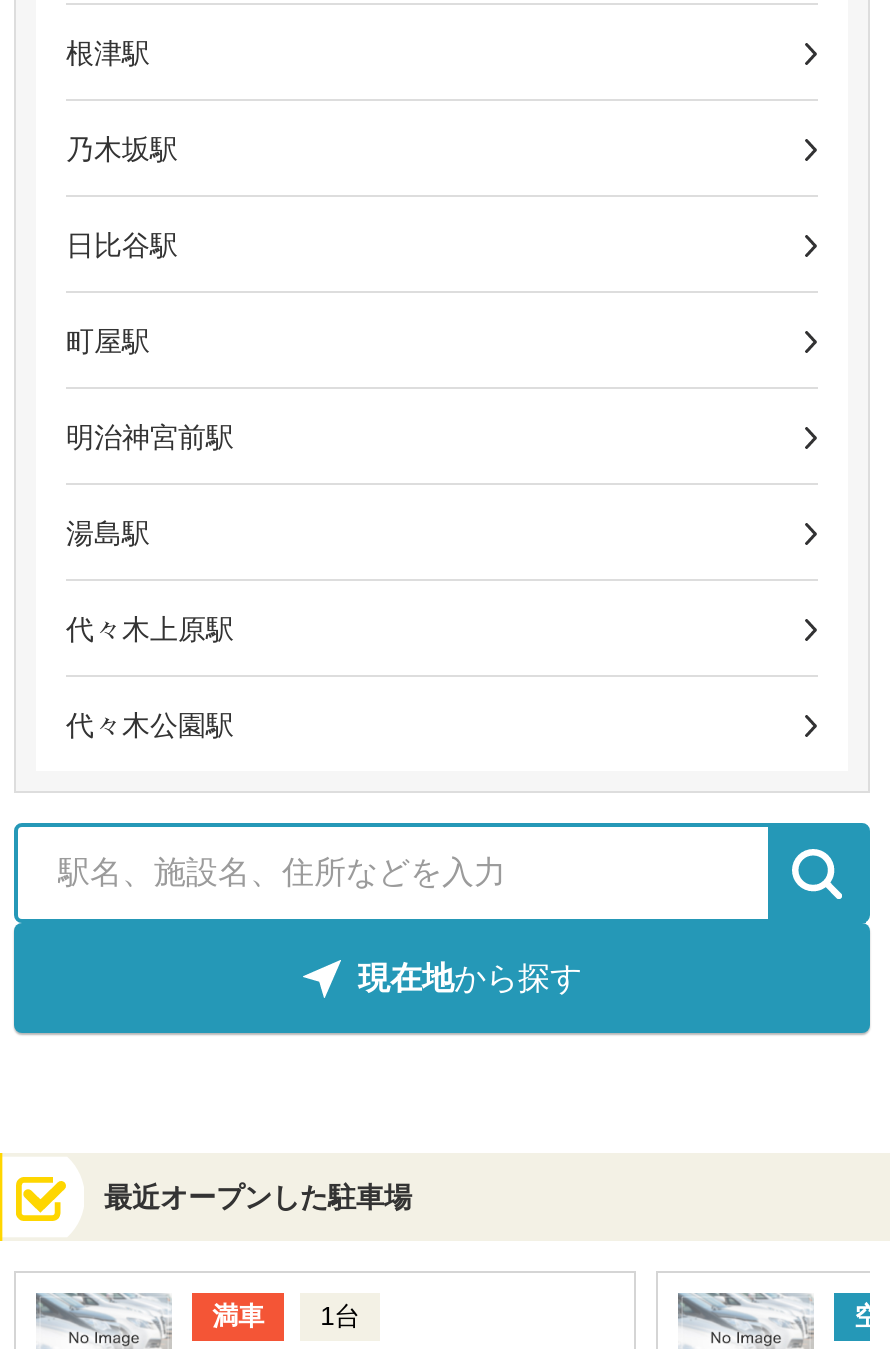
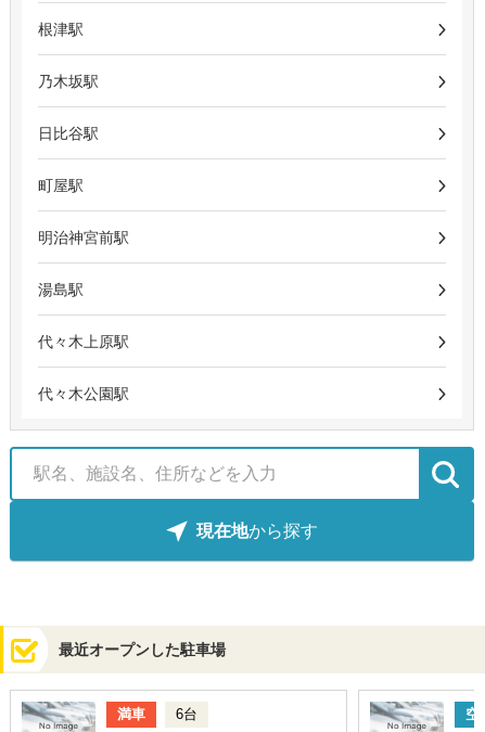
[212,1301,360,1331] 満車 1台 -> [117,706,198,722] 満車 6台

